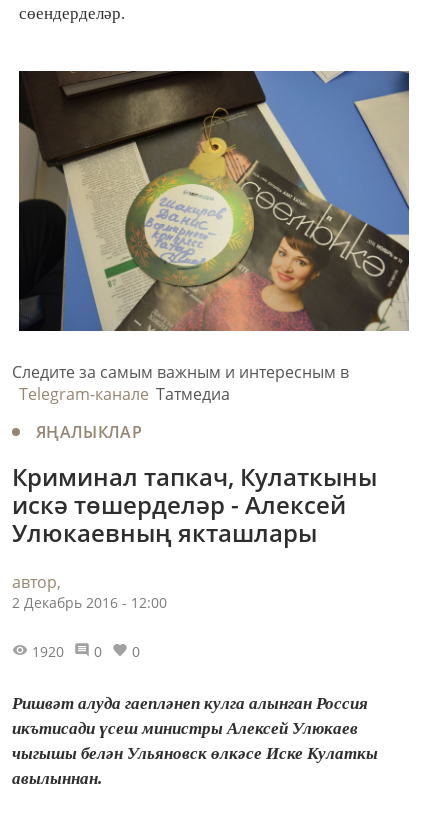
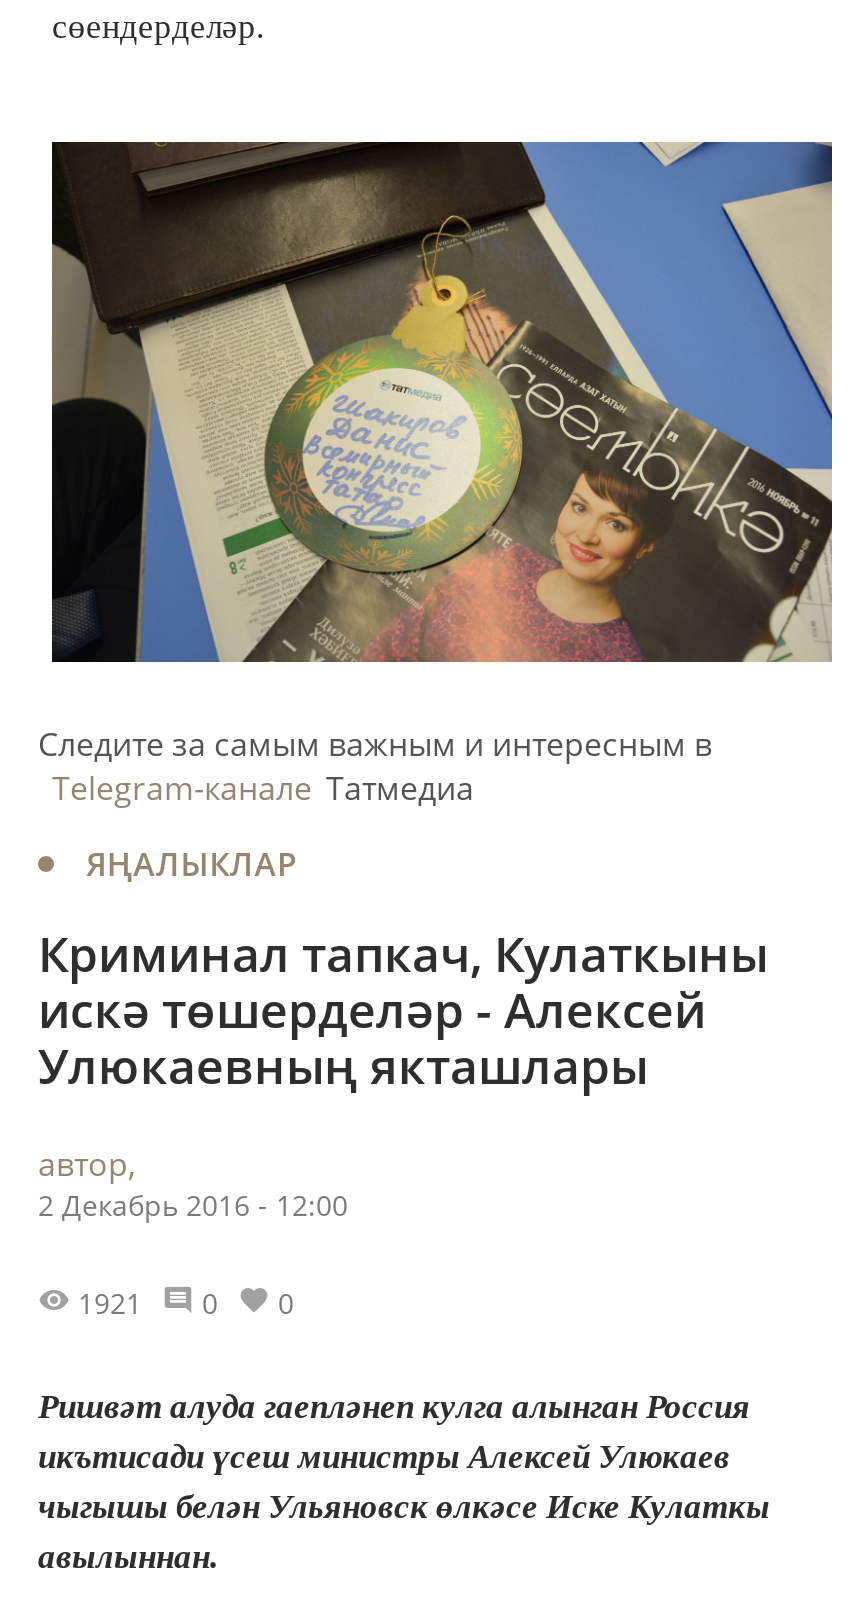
[32,642,140,661] 1920 0 0 -> [78,1285,294,1323] 1921 0 0

